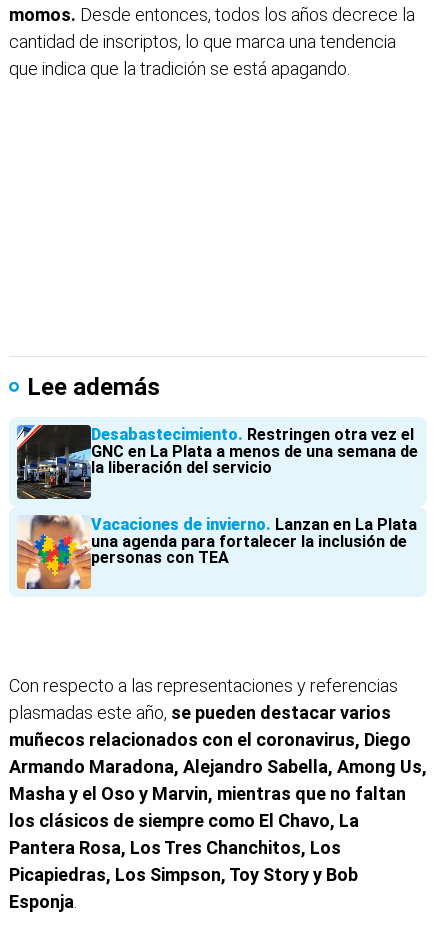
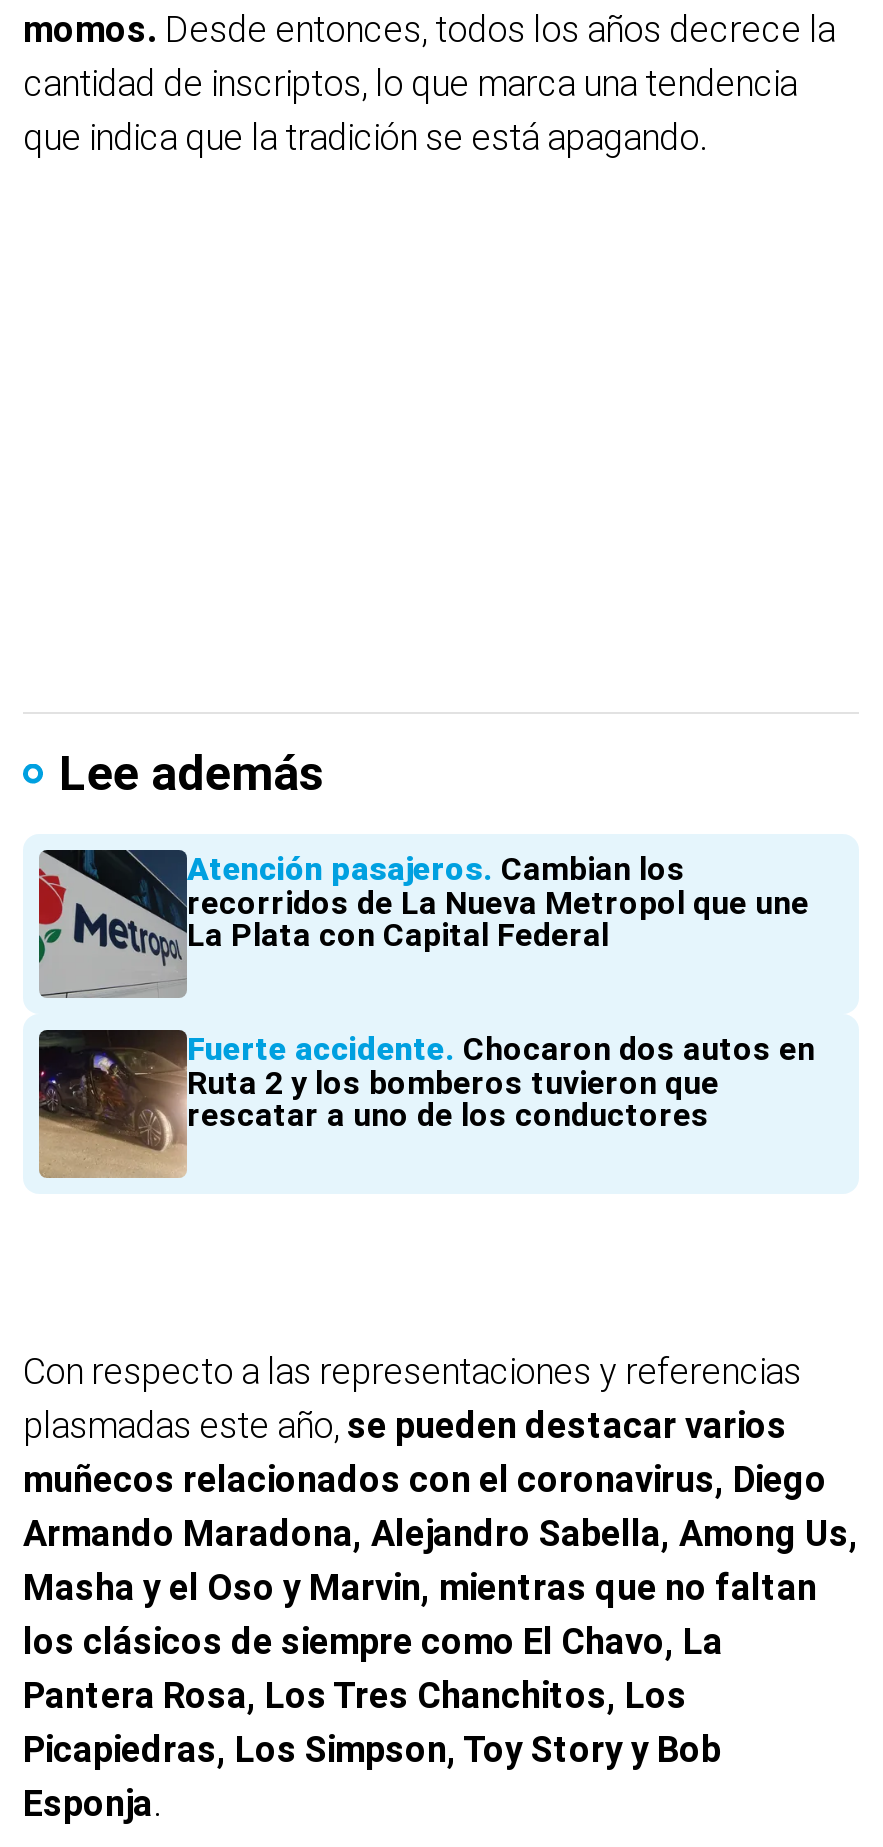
[16,424,418,499] [image] | Desabastecimiento Restringen otra vez el | GNC en La Plata a menos de una semana de | la liberación del servicio -> [37,848,809,998] [image] | Atención pasajeros Cambian los | recorridos de La Nueva Metropol que une | La Plata con Capital Federal
[16,514,417,590] [image] | Vacaciones de invierno Lanzan en La Plata | una agenda para fortalecer la inclusión de | personas con TEA -> [37,1028,815,1180] [image] | Fuerte accidente Chocaron dos autos en | Ruta 2 y los bomberos tuvieron que | rescatar a uno de los conductores

